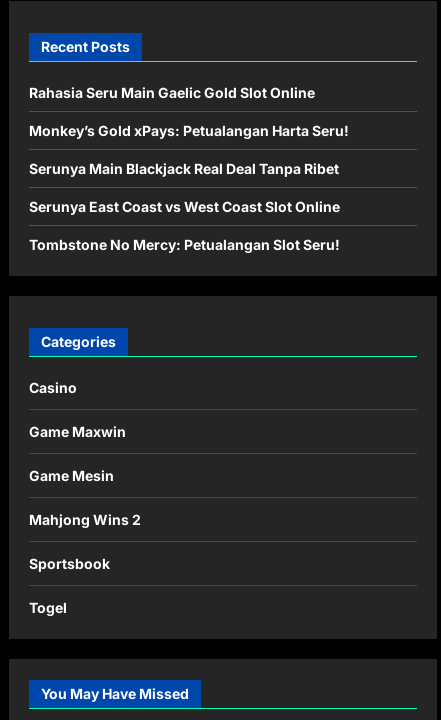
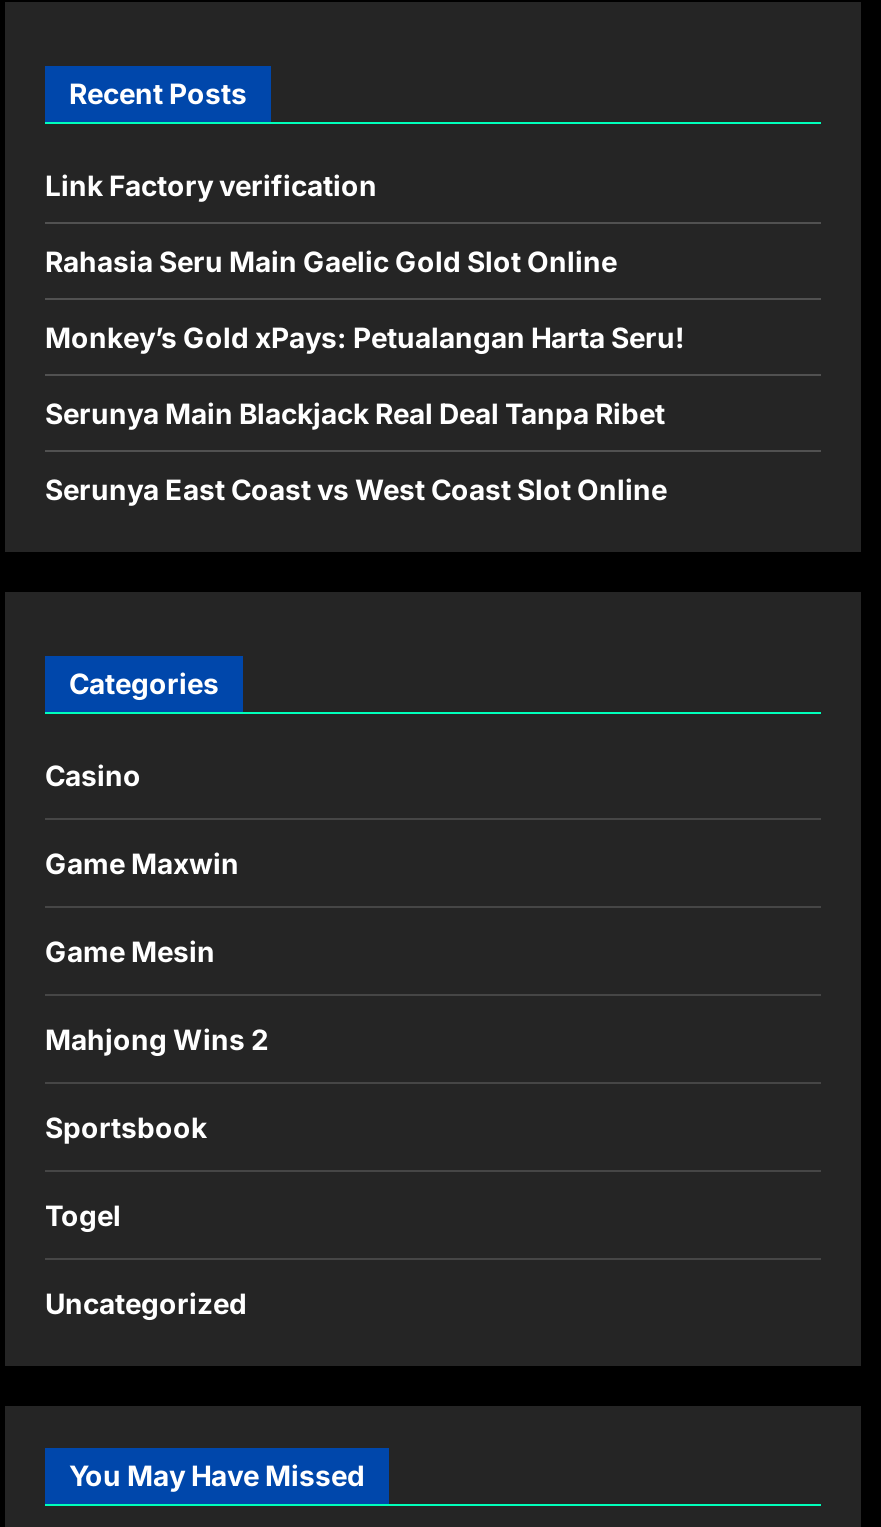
none -> [45,168,377,202] Link Factory verification
[29,236,340,253] Tombstone No Mercy: Petualangan Slot Seru! -> none
none -> [45,1285,247,1319] Uncategorized

